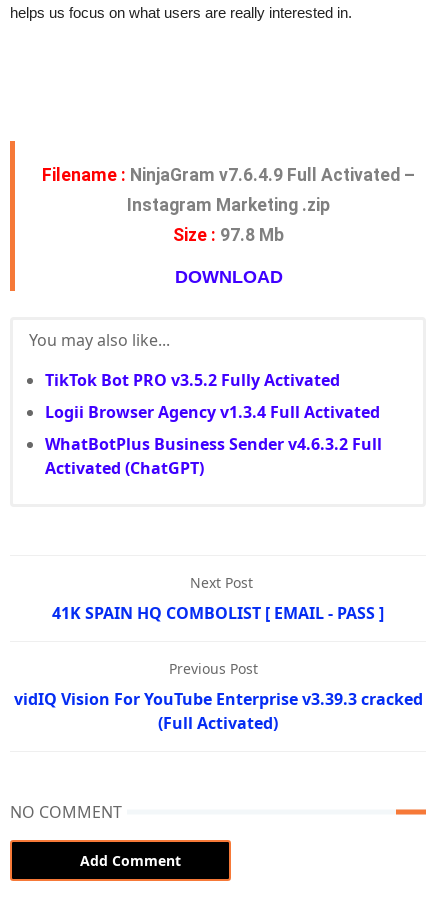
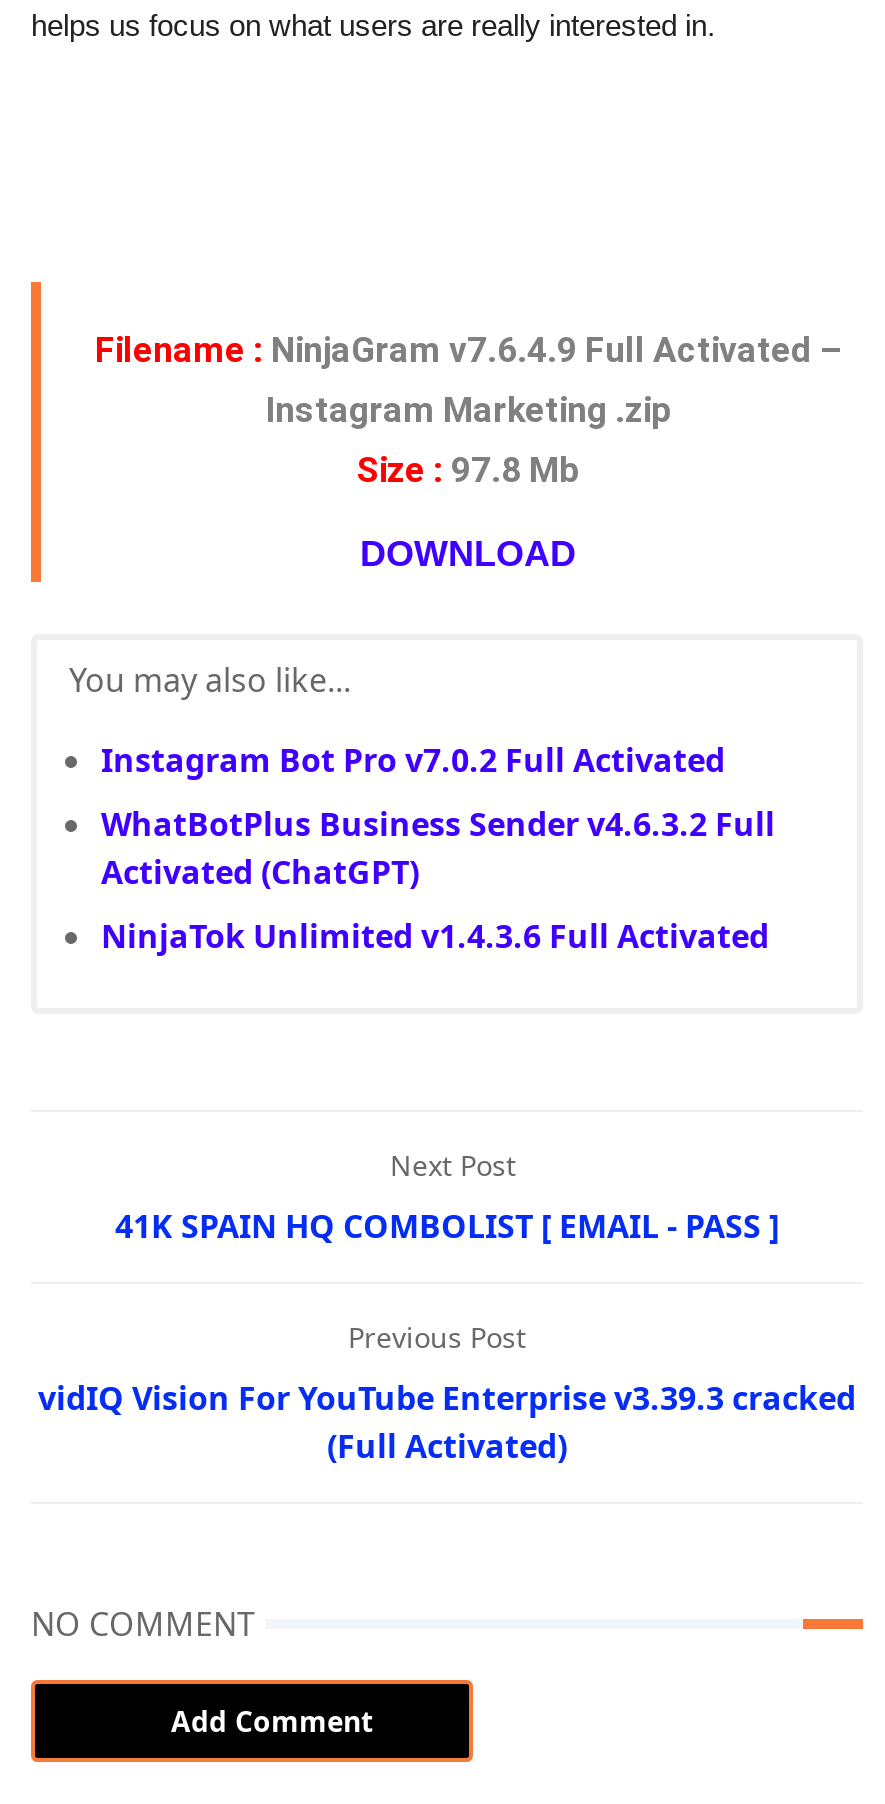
[45,369,380,423] TikTok Bot PRO v3.5.2 Fully Activated | Logii Browser Agency v1.3.4 Full Activated -> [101,737,725,781] Instagram Bot Pro v7.0.2 Full Activated
moved [45,433,382,479] -> [101,801,775,893]: WhatBotPlus Business Sender v4.6.3.2 Full | Activated (ChatGPT)
none -> [101,913,769,957] NinjaTok Unlimited v1.4.3.6 Full Activated

